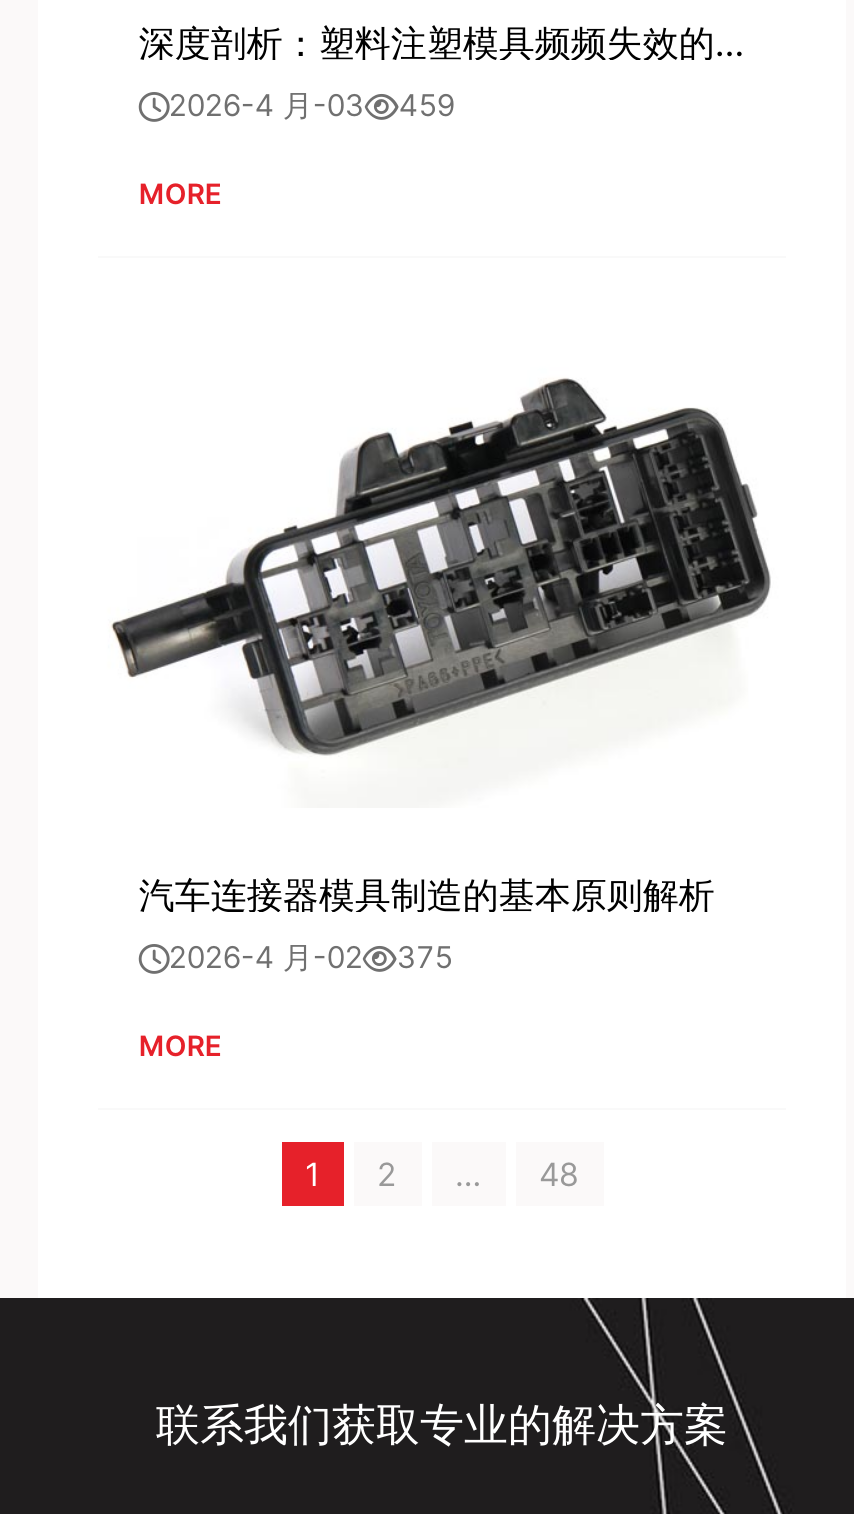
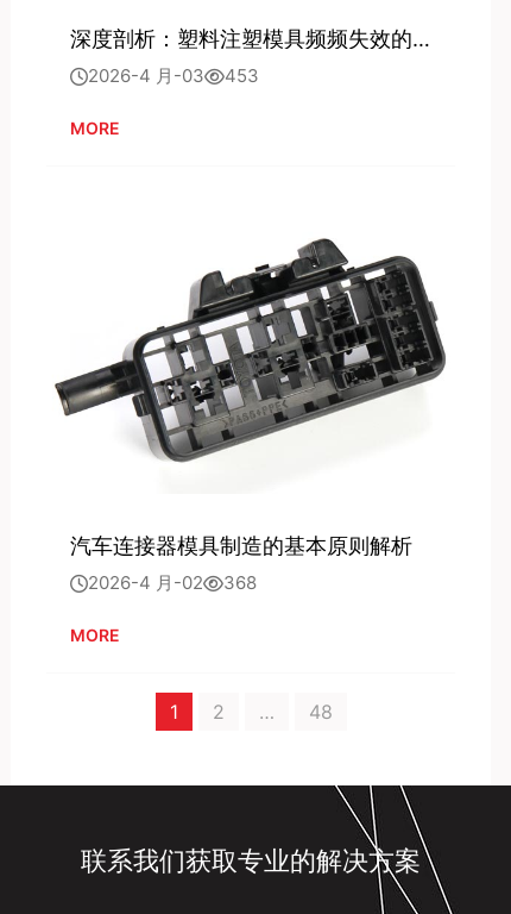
[169,87,455,125] 2026-4 月-03 459 -> [88,65,260,87] 2026-4 月-03 453
[169,939,453,977] 2026-4 月-02 375 -> [88,572,257,594] 2026-4 月-02 368

